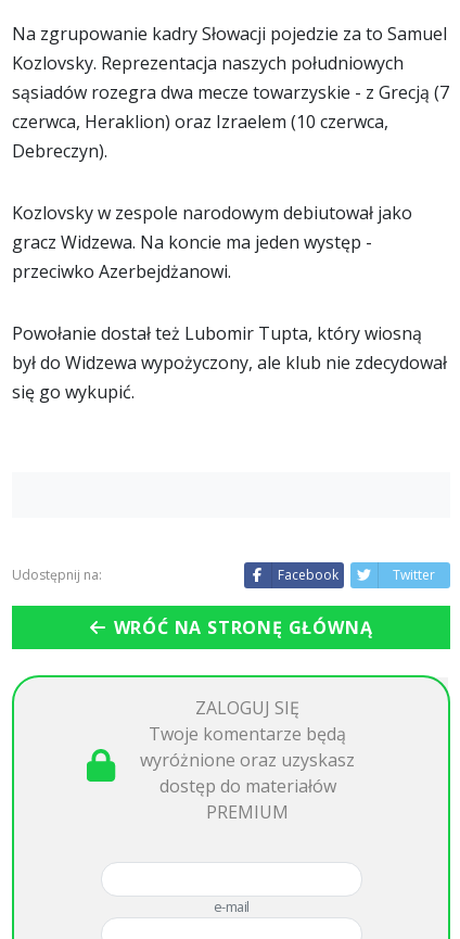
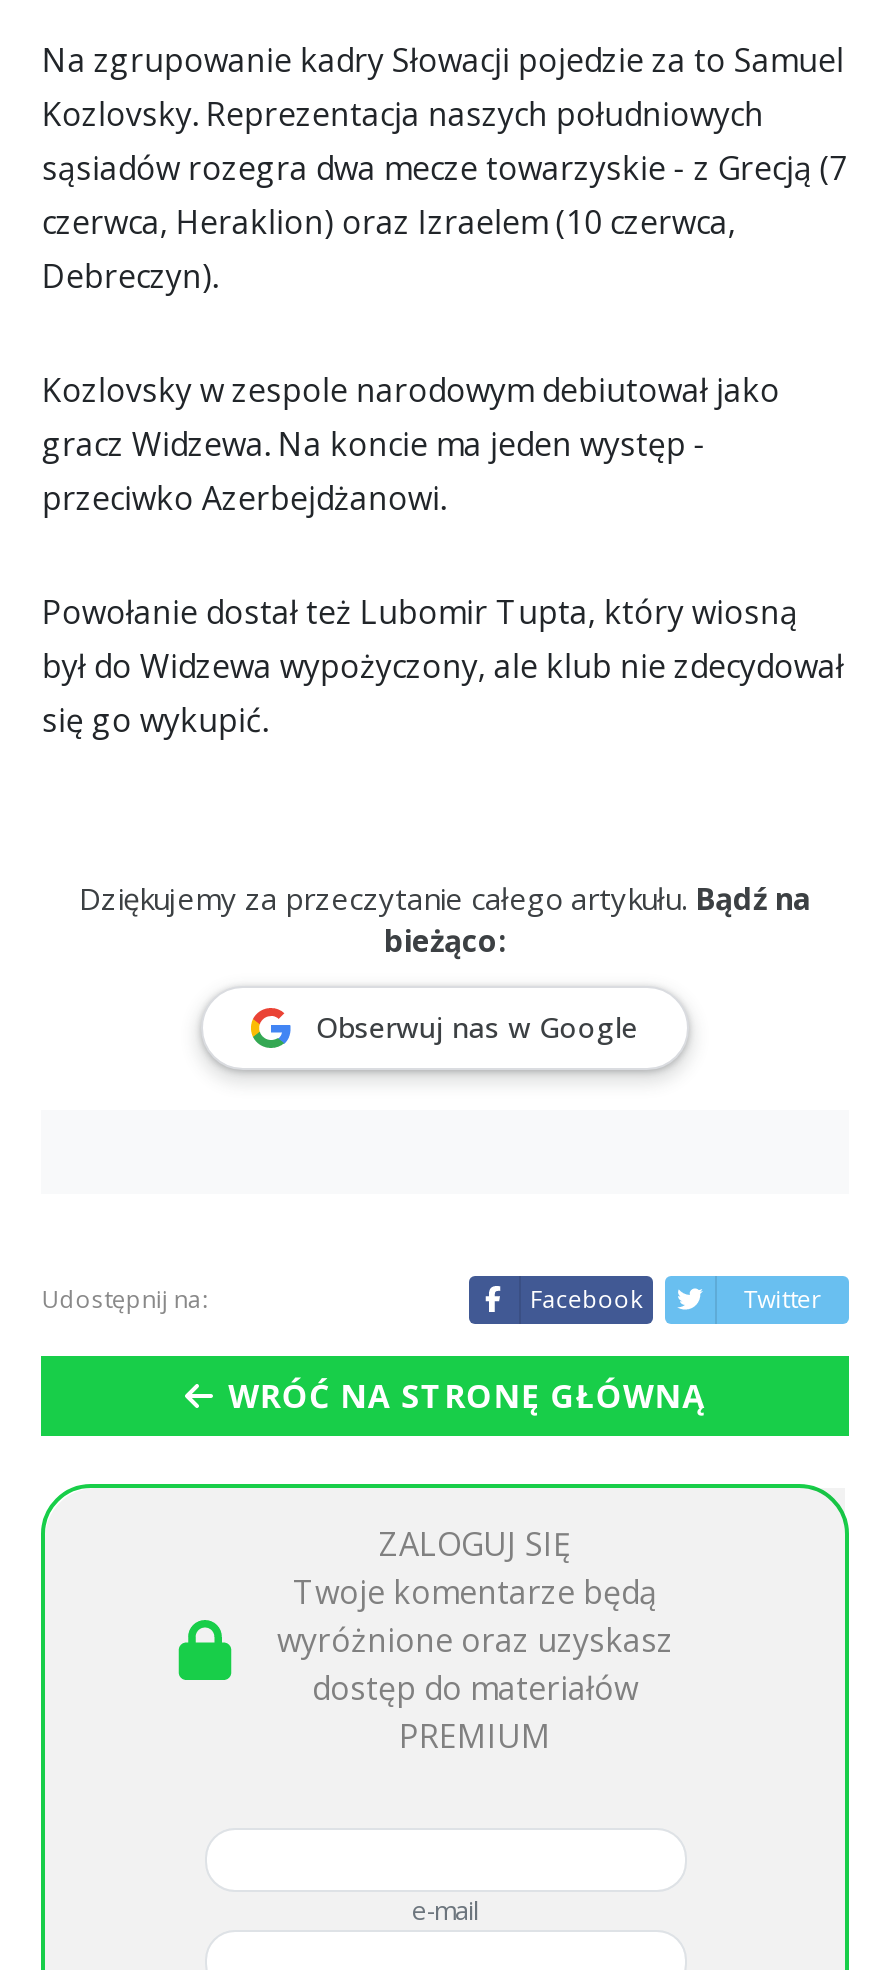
none -> [79,878,811,1046] Dziękujemy za przeczytanie całego artykułu. Bądź na | bieżąco: | Obserwuj nas w Google

